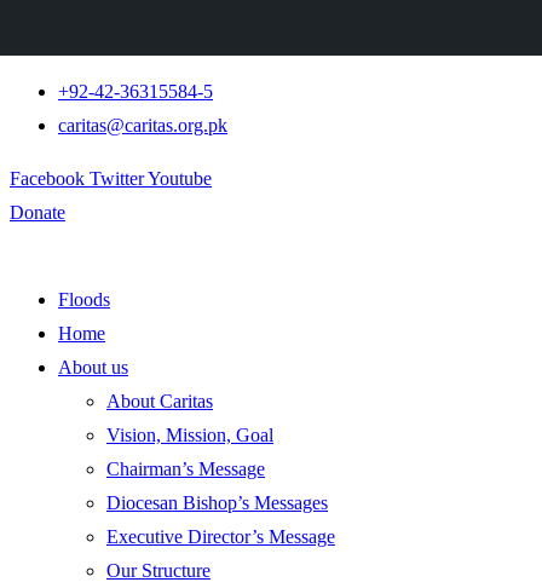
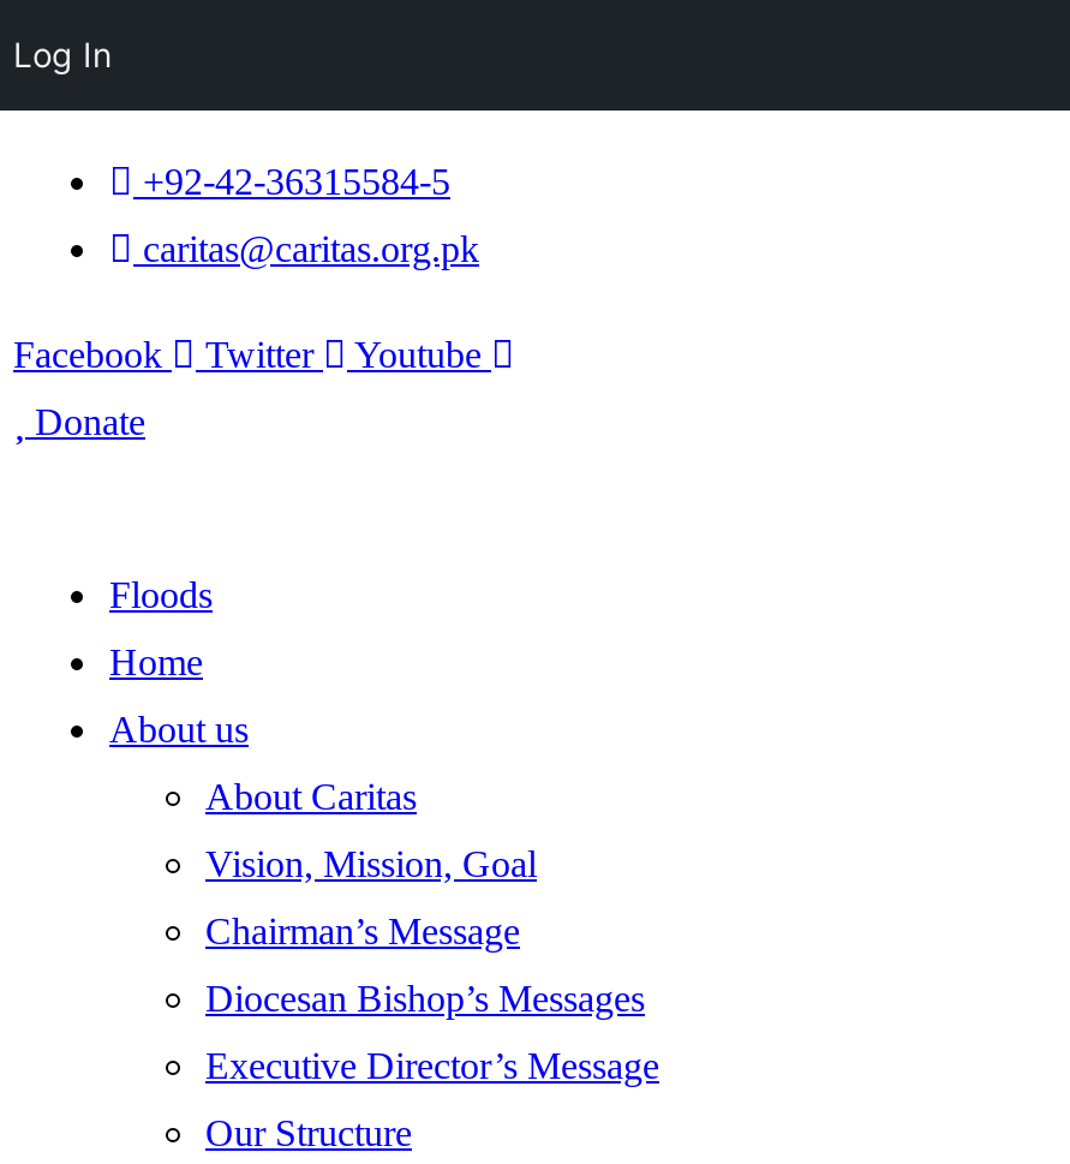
none -> [13,34,112,74] Log In

